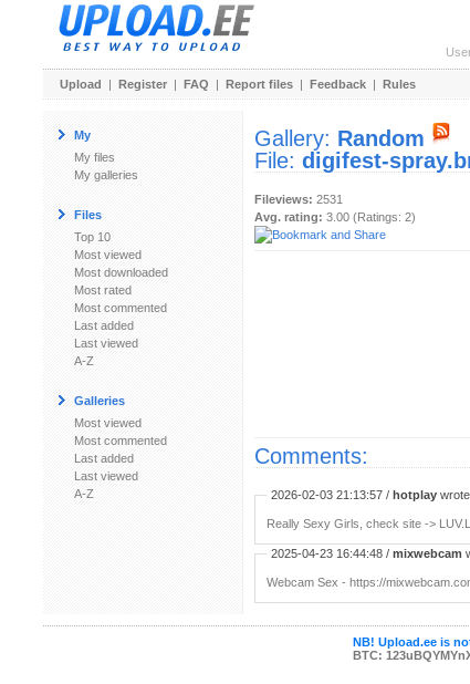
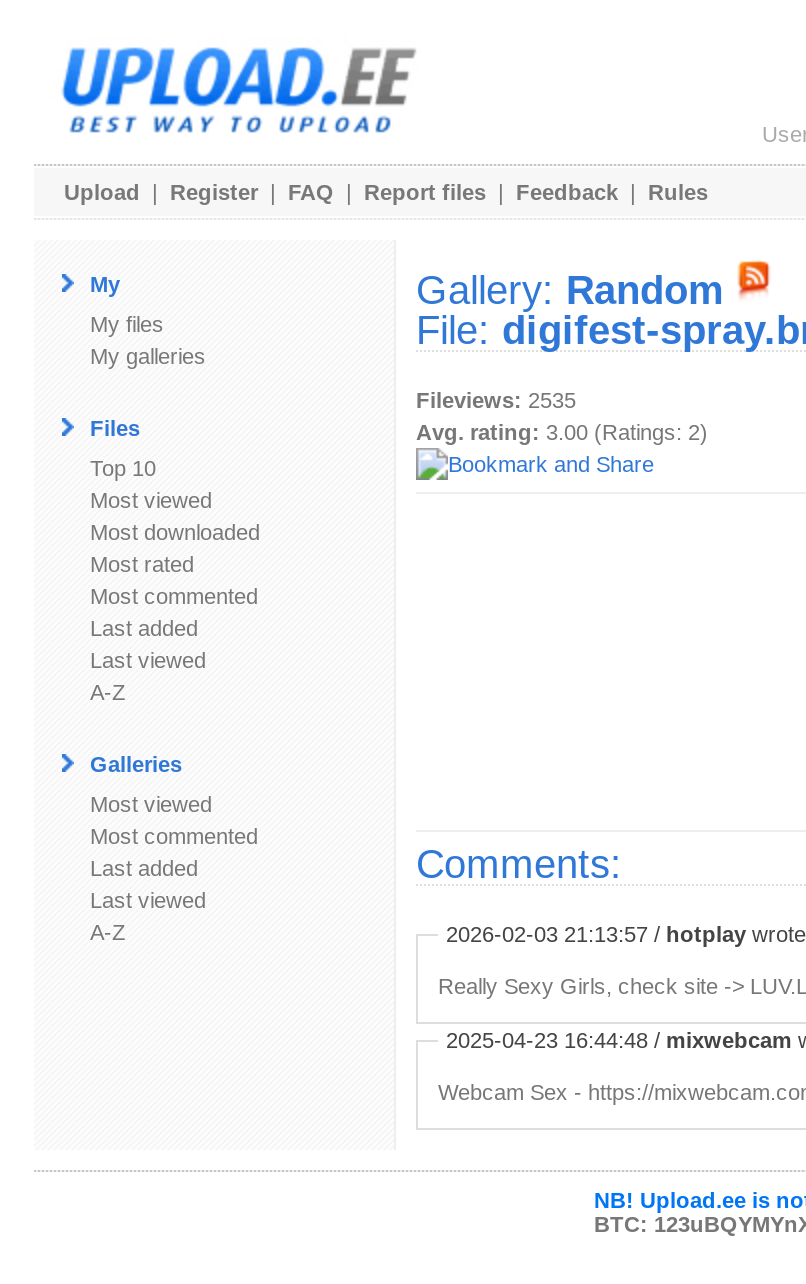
[254,193,343,206] Fileviews: 2531 -> [416,388,576,412] Fileviews: 2535

